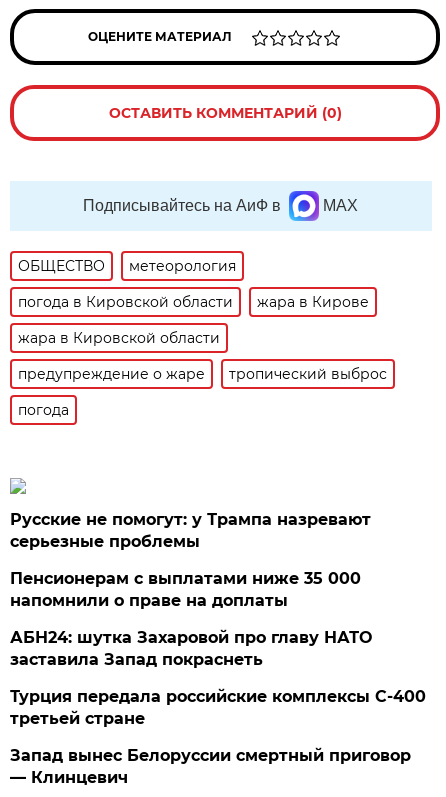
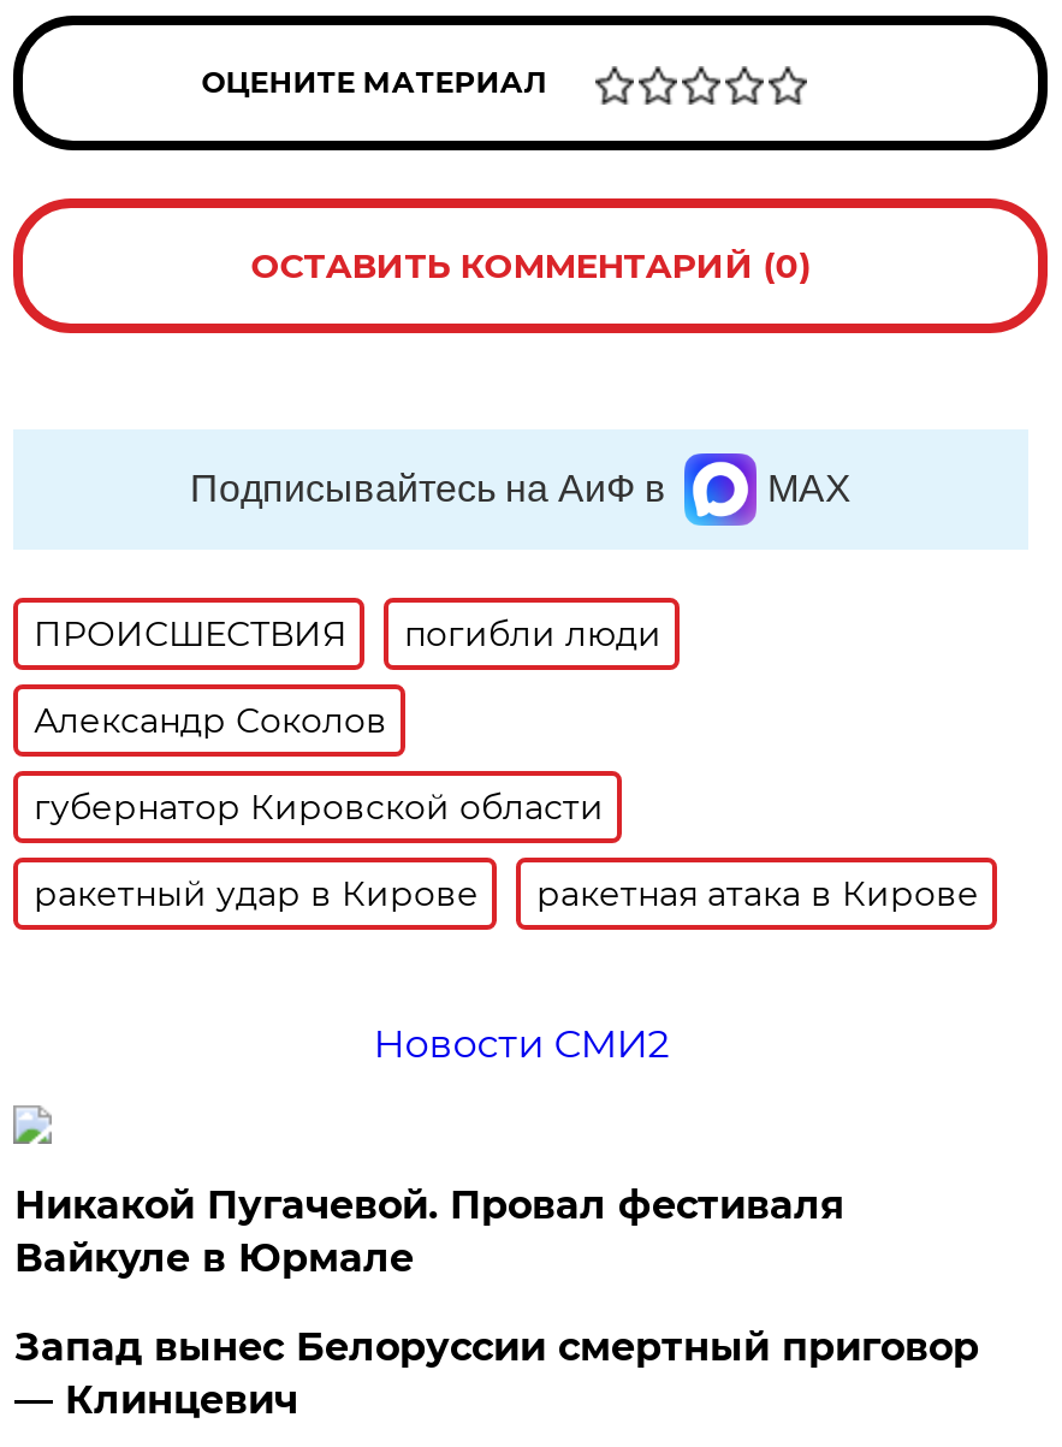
[18,257,387,419] ОБЩЕСТВО | метеорология | погода в Кировской области | жара в Кирове | жара в Кировской области | предупреждение о жаре | тропический выброс | погода -> [33,612,979,1067] ПРОИСШЕСТВИЯ | погибли люди | Александр Соколов | губернатор Кировской области | ракетный удар в Кирове | ракетная атака в Кирове | Новости СМИ2
[10,510,426,728] Русские не помогут: у Трампа назревают | серьезные проблемы | Пенсионерам с выплатами ниже 35 000 | напомнили о праве на доплаты | АБН24: шутка Захаровой про главу НАТО | заставила Запад покраснеть | Турция передала российские комплексы С-400 | третьей стране -> [14,1182,844,1281] Никакой Пугачевой. Провал фестиваля | Вайкуле в Юрмале

